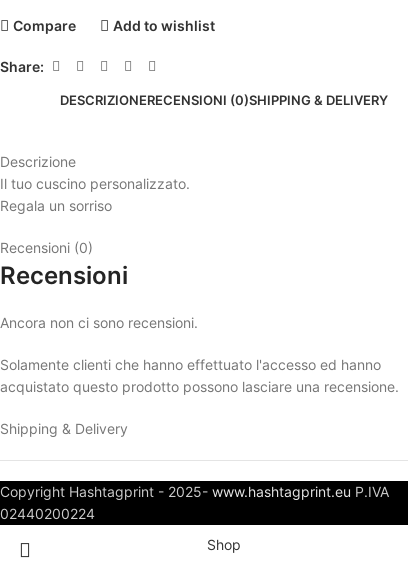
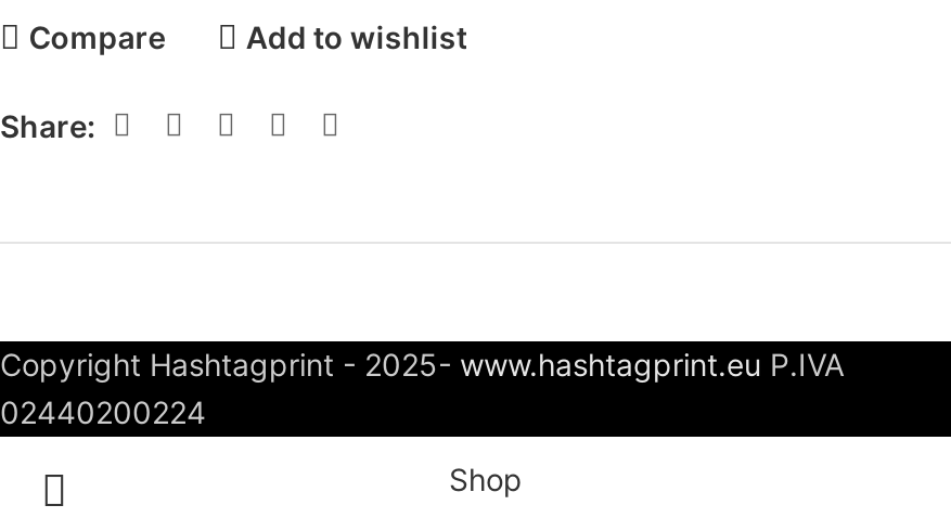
[60,92,388,108] DESCRIZIONERECENSIONI (0)SHIPPING & DELIVERY -> none
[0,153,399,437] Descrizione | Il tuo cuscino personalizzato. | Regala un sorriso | Recensioni (0) | Recensioni | Ancora non ci sono recensioni. | Solamente clienti che hanno effettuato l'accesso ed hanno | acquistato questo prodotto possono lasciare una recensione. | Shipping & Delivery -> none

